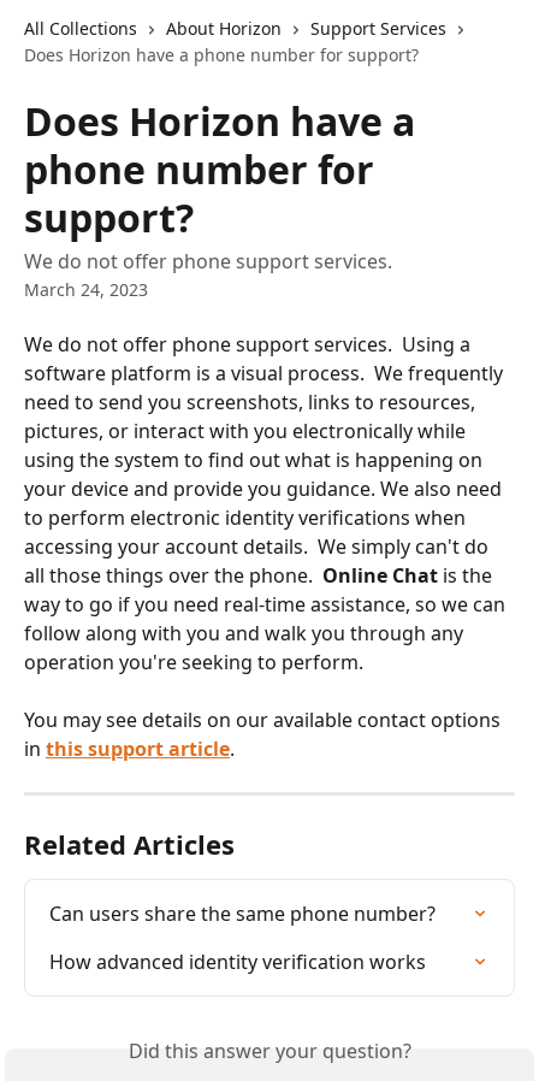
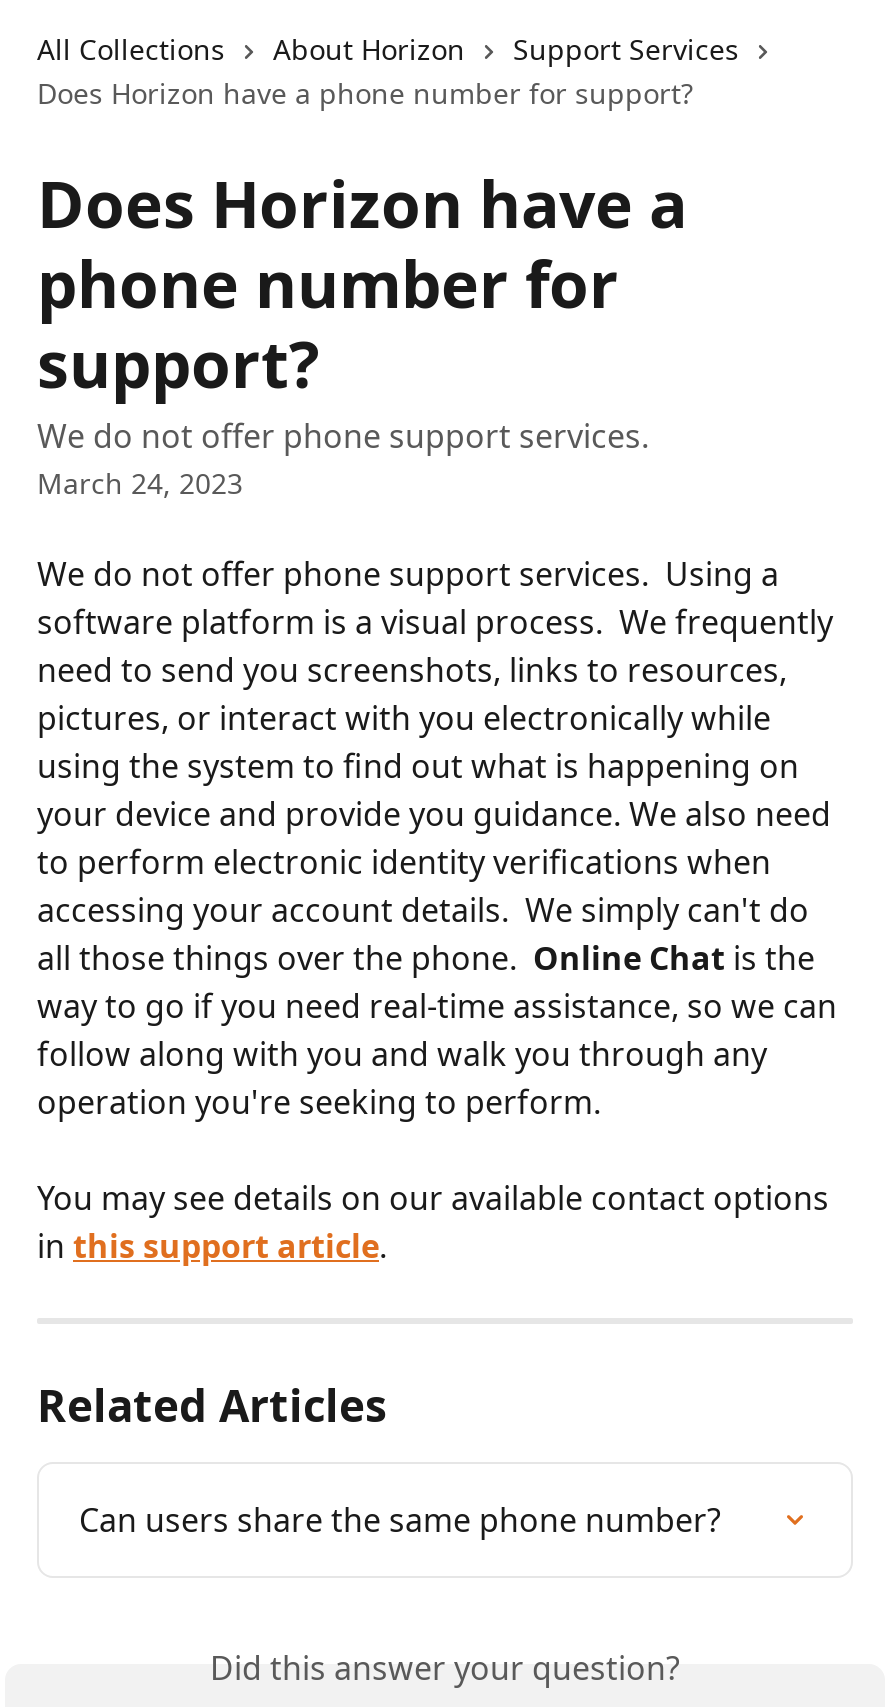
[49,949,426,976] How advanced identity verification works -> none

